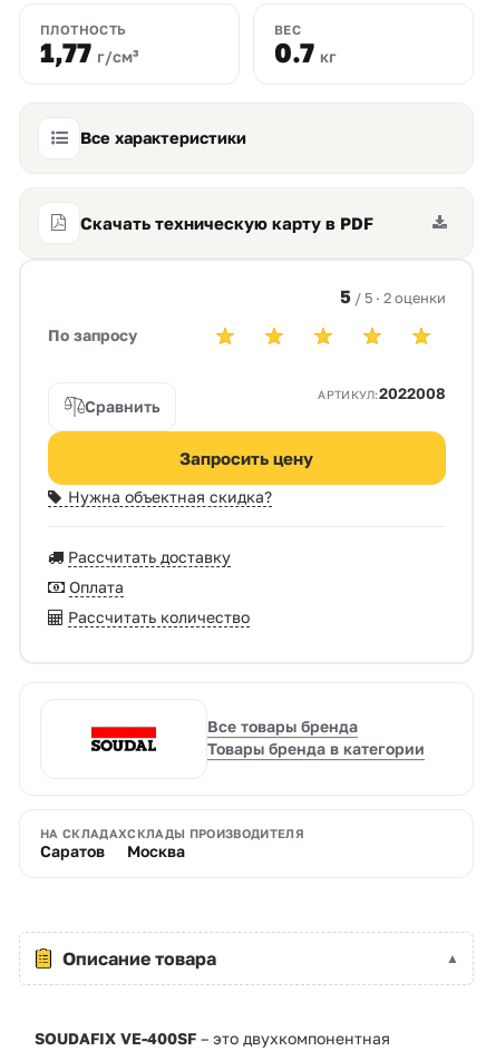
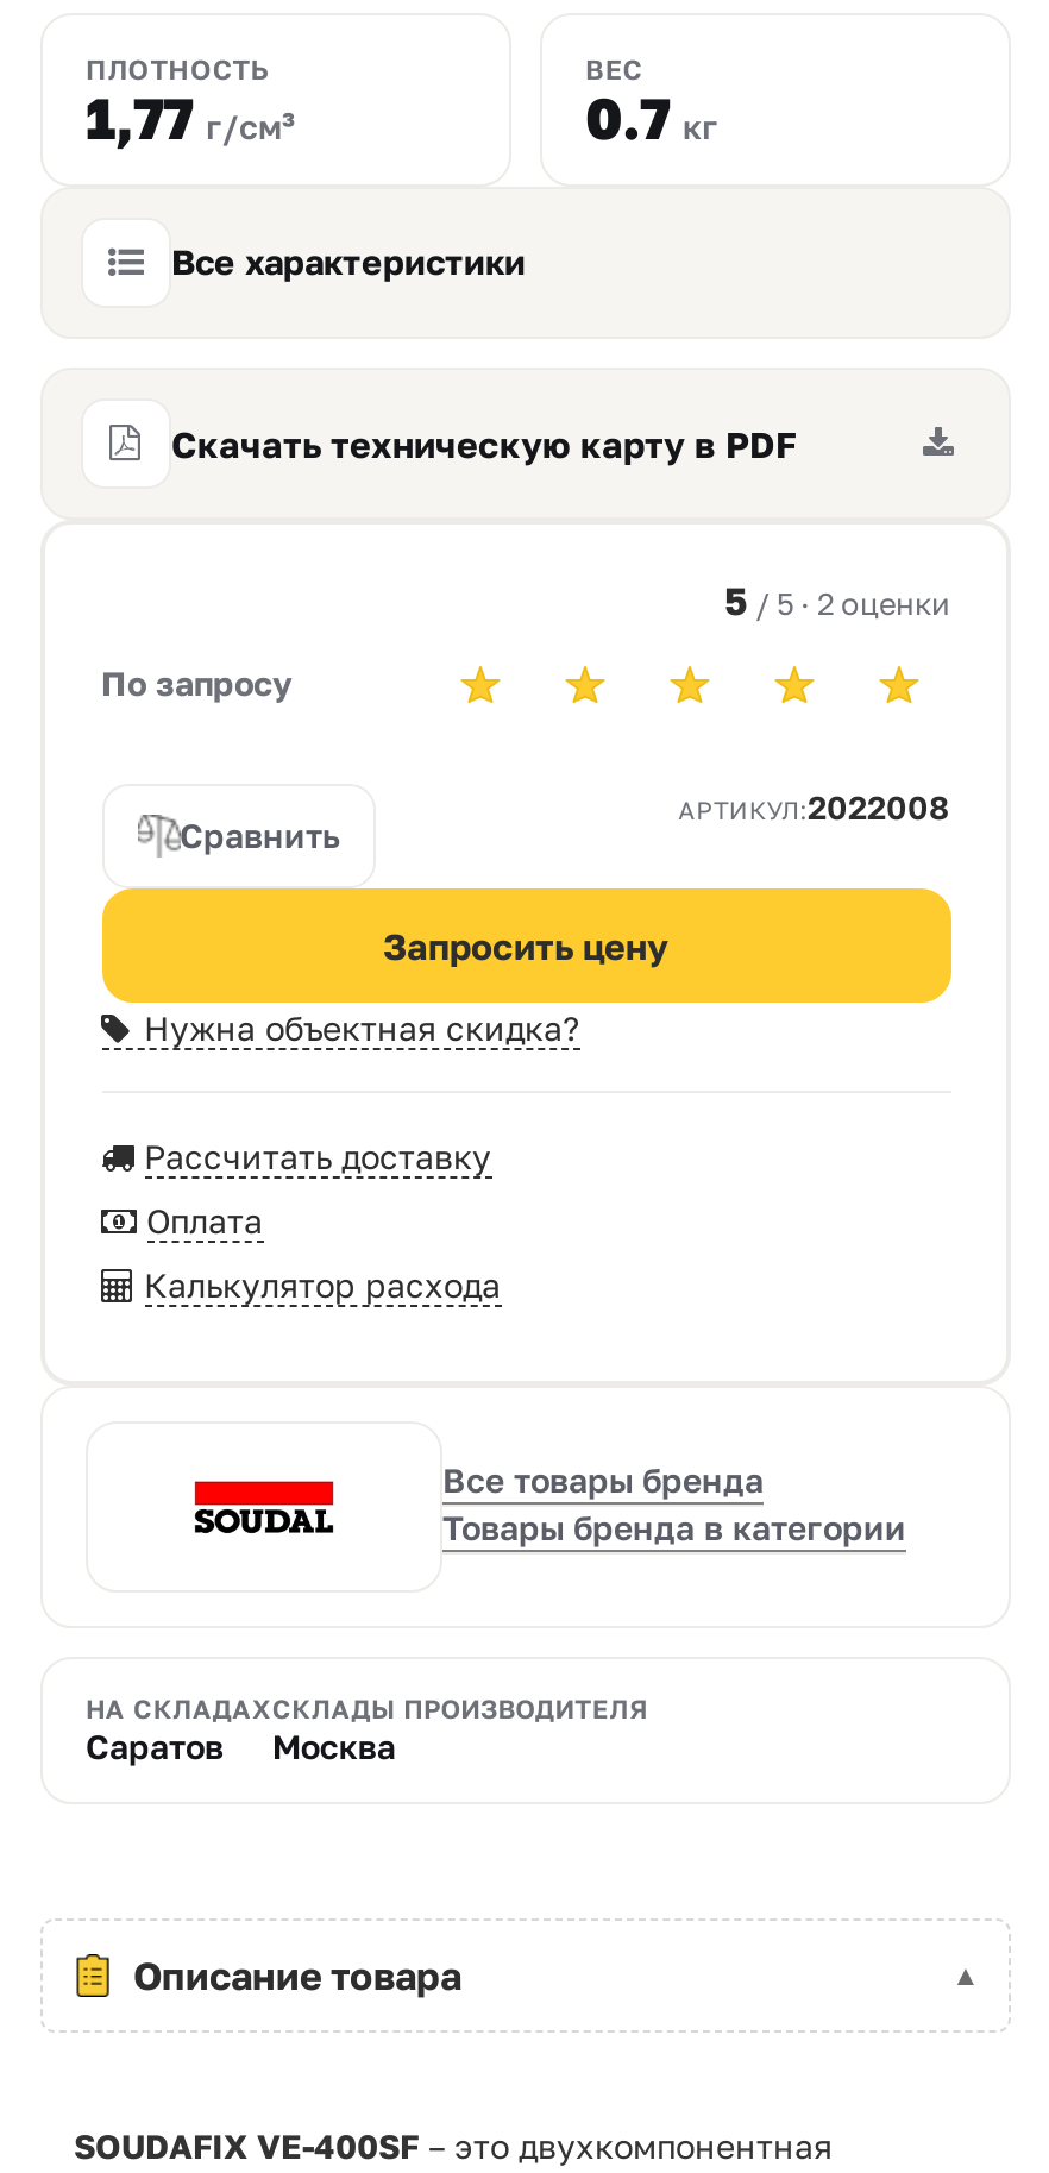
[67,608,249,627] Рассчитать количество -> [144,1265,501,1305] Калькулятор расхода

